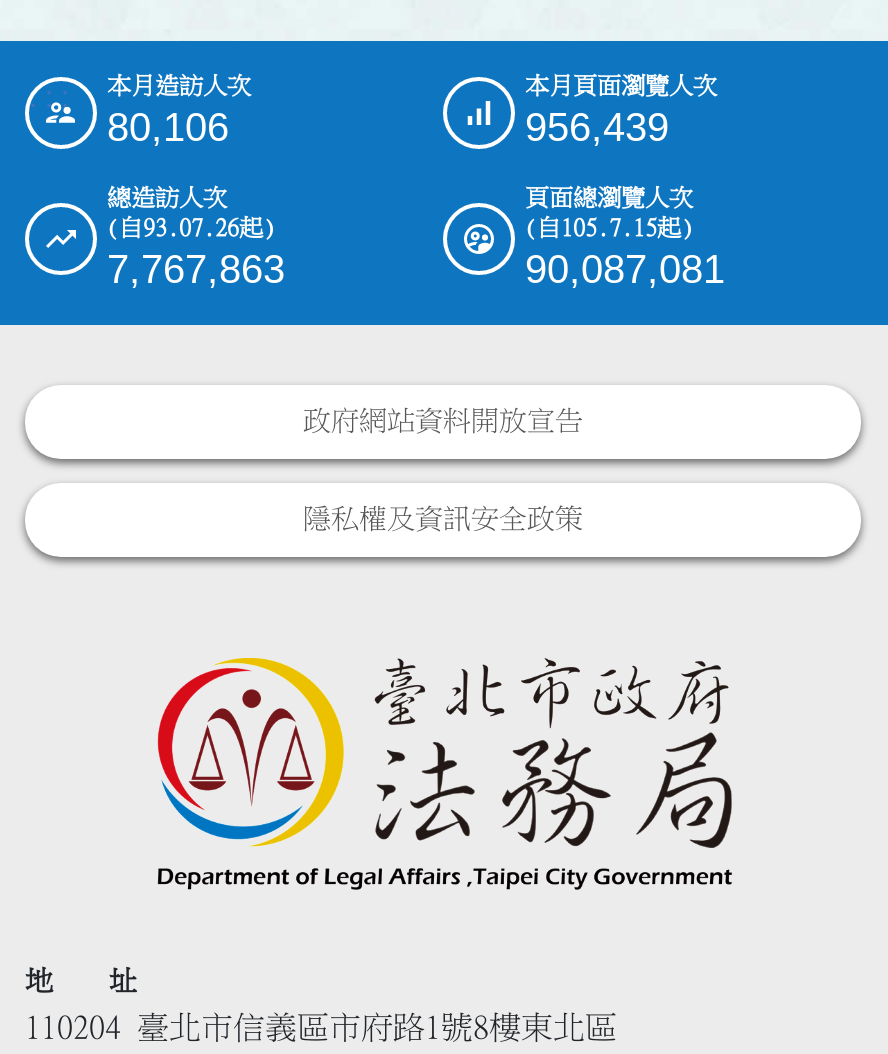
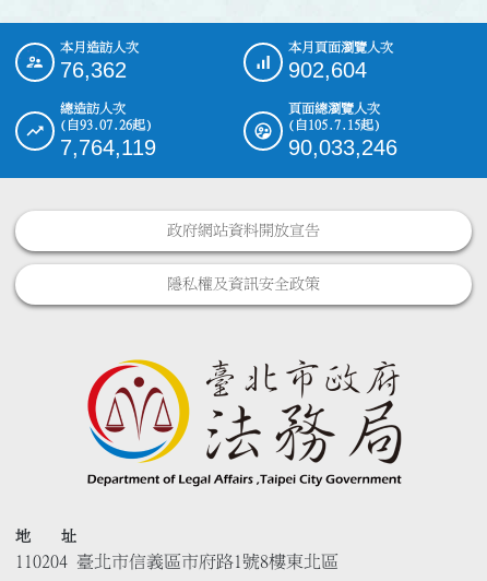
[107,105,229,149] 80,106 -> [60,58,127,82] 76,362
[525,105,669,149] 956,439 -> [288,58,367,82] 902,604
[107,247,285,291] 7,767,863 -> [60,136,156,160] 7,764,119
[525,247,725,291] 90,087,081 -> [288,136,397,160] 90,033,246

